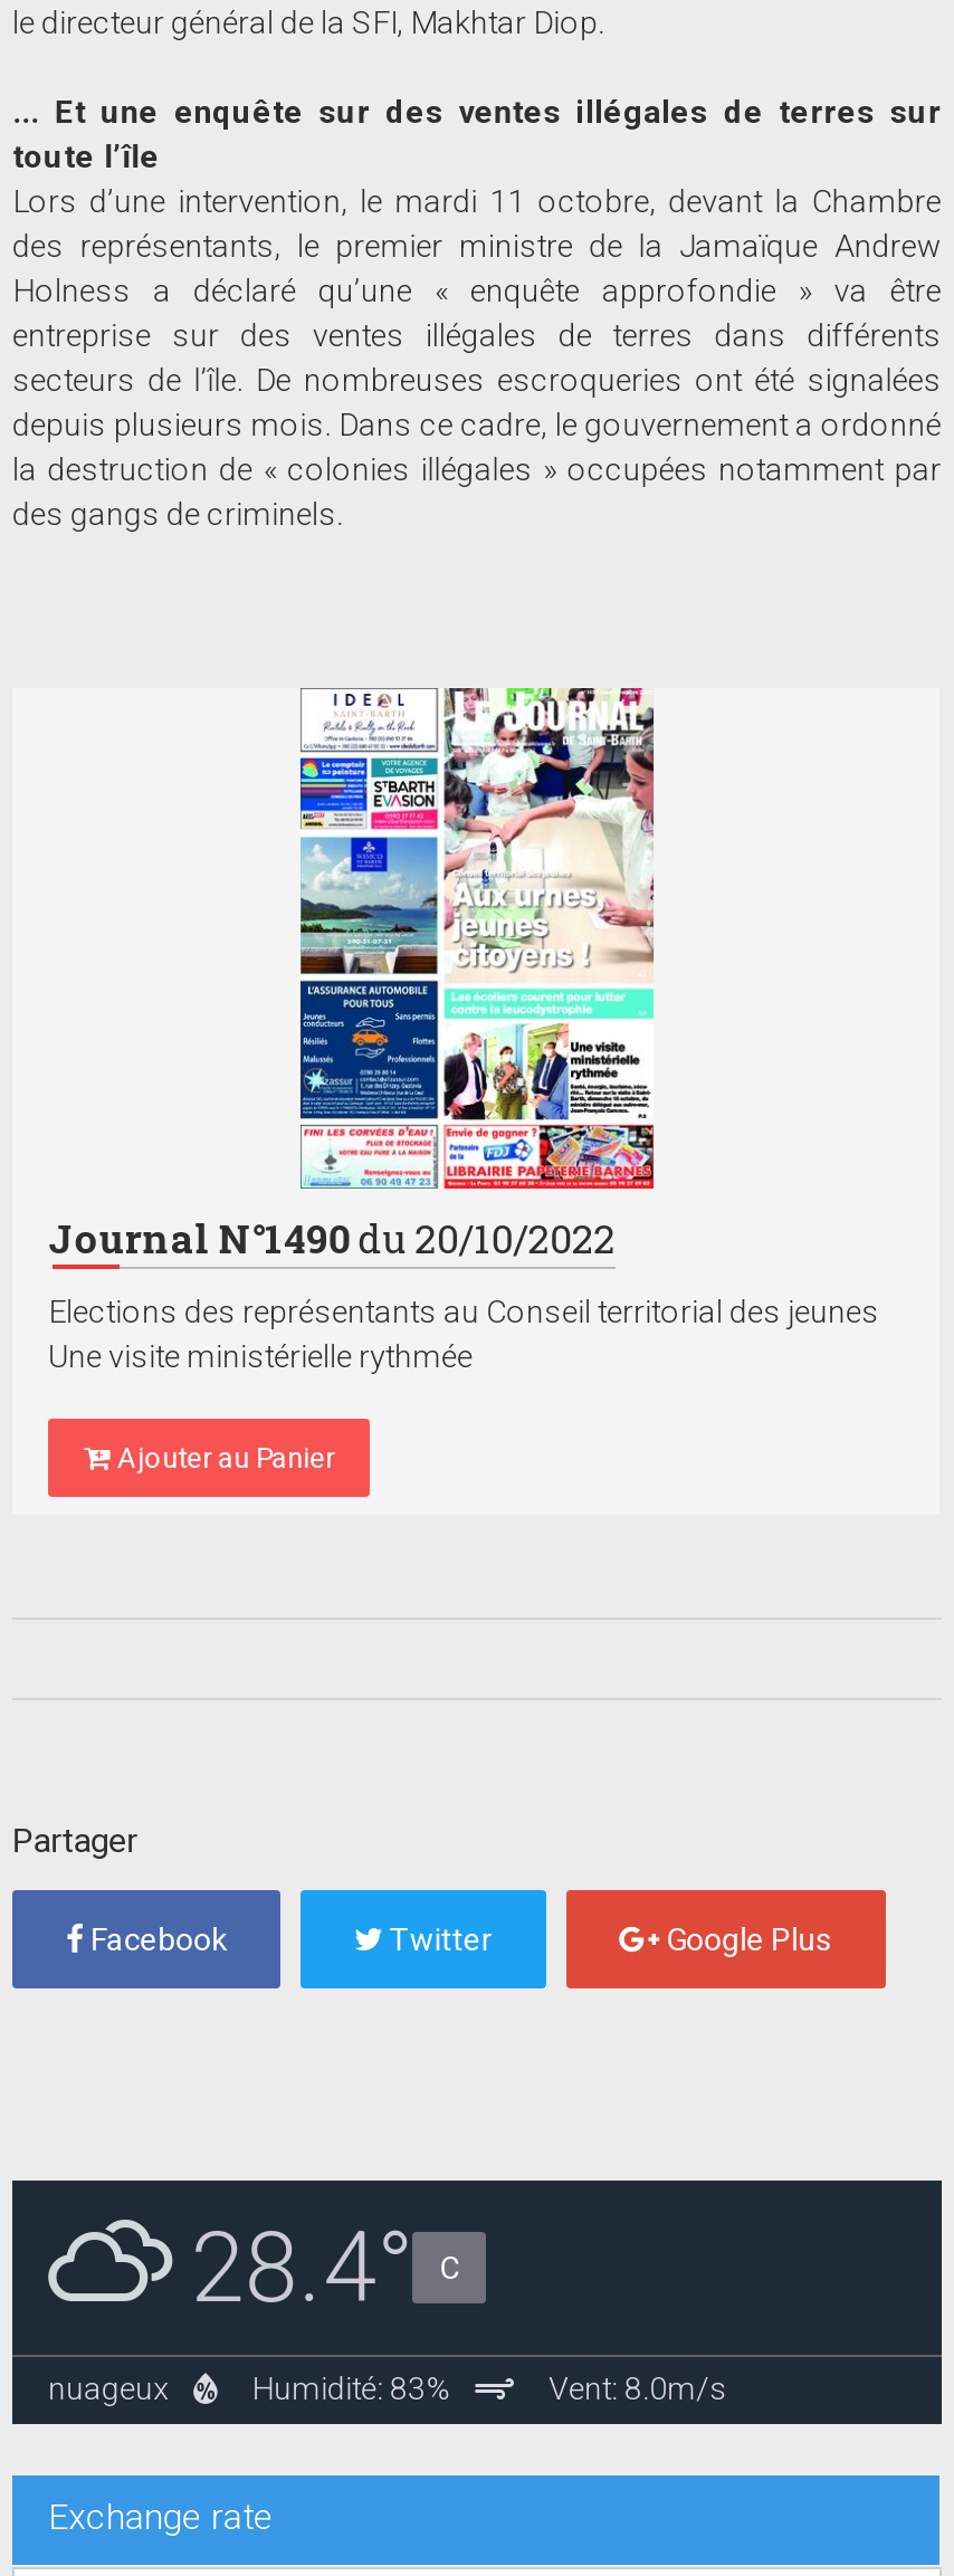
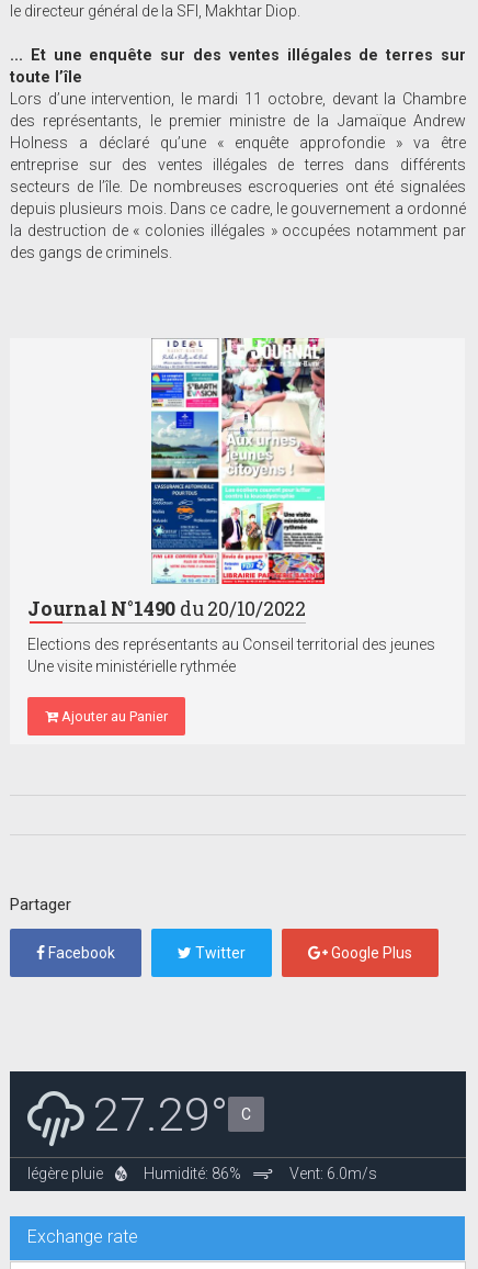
[48,2216,727,2407] [image] | nuageux | Humidité: 83% | Vent: 8.0m/s -> [28,1090,377,1183] [image] | légère pluie | Humidité: 86% | Vent: 6.0m/s
[191,2213,459,2327] 28.4° C -> [93,1087,251,1143] 27.29° C

